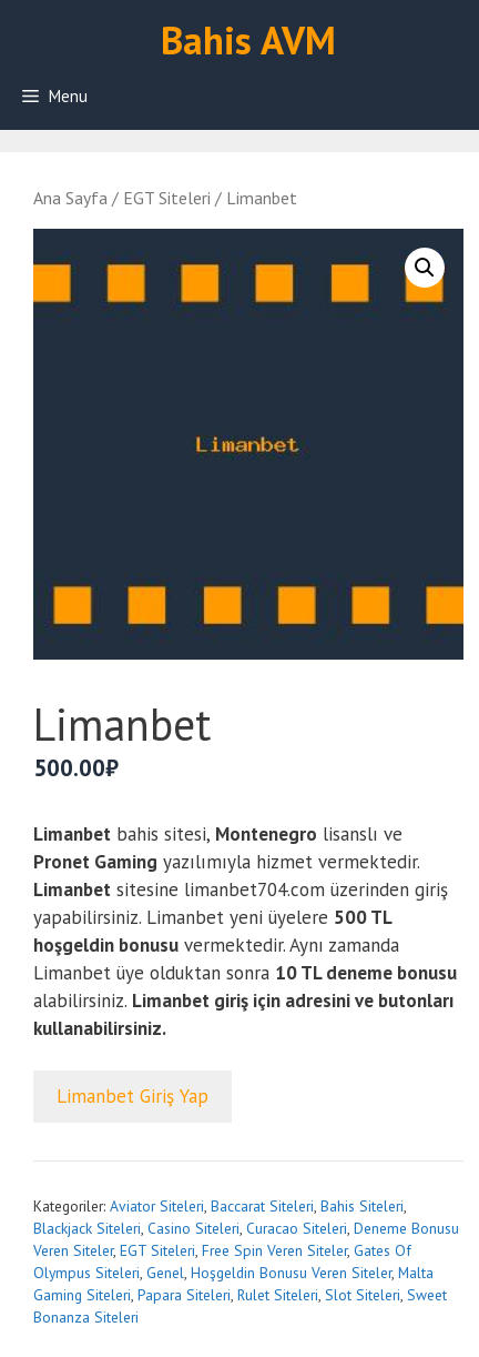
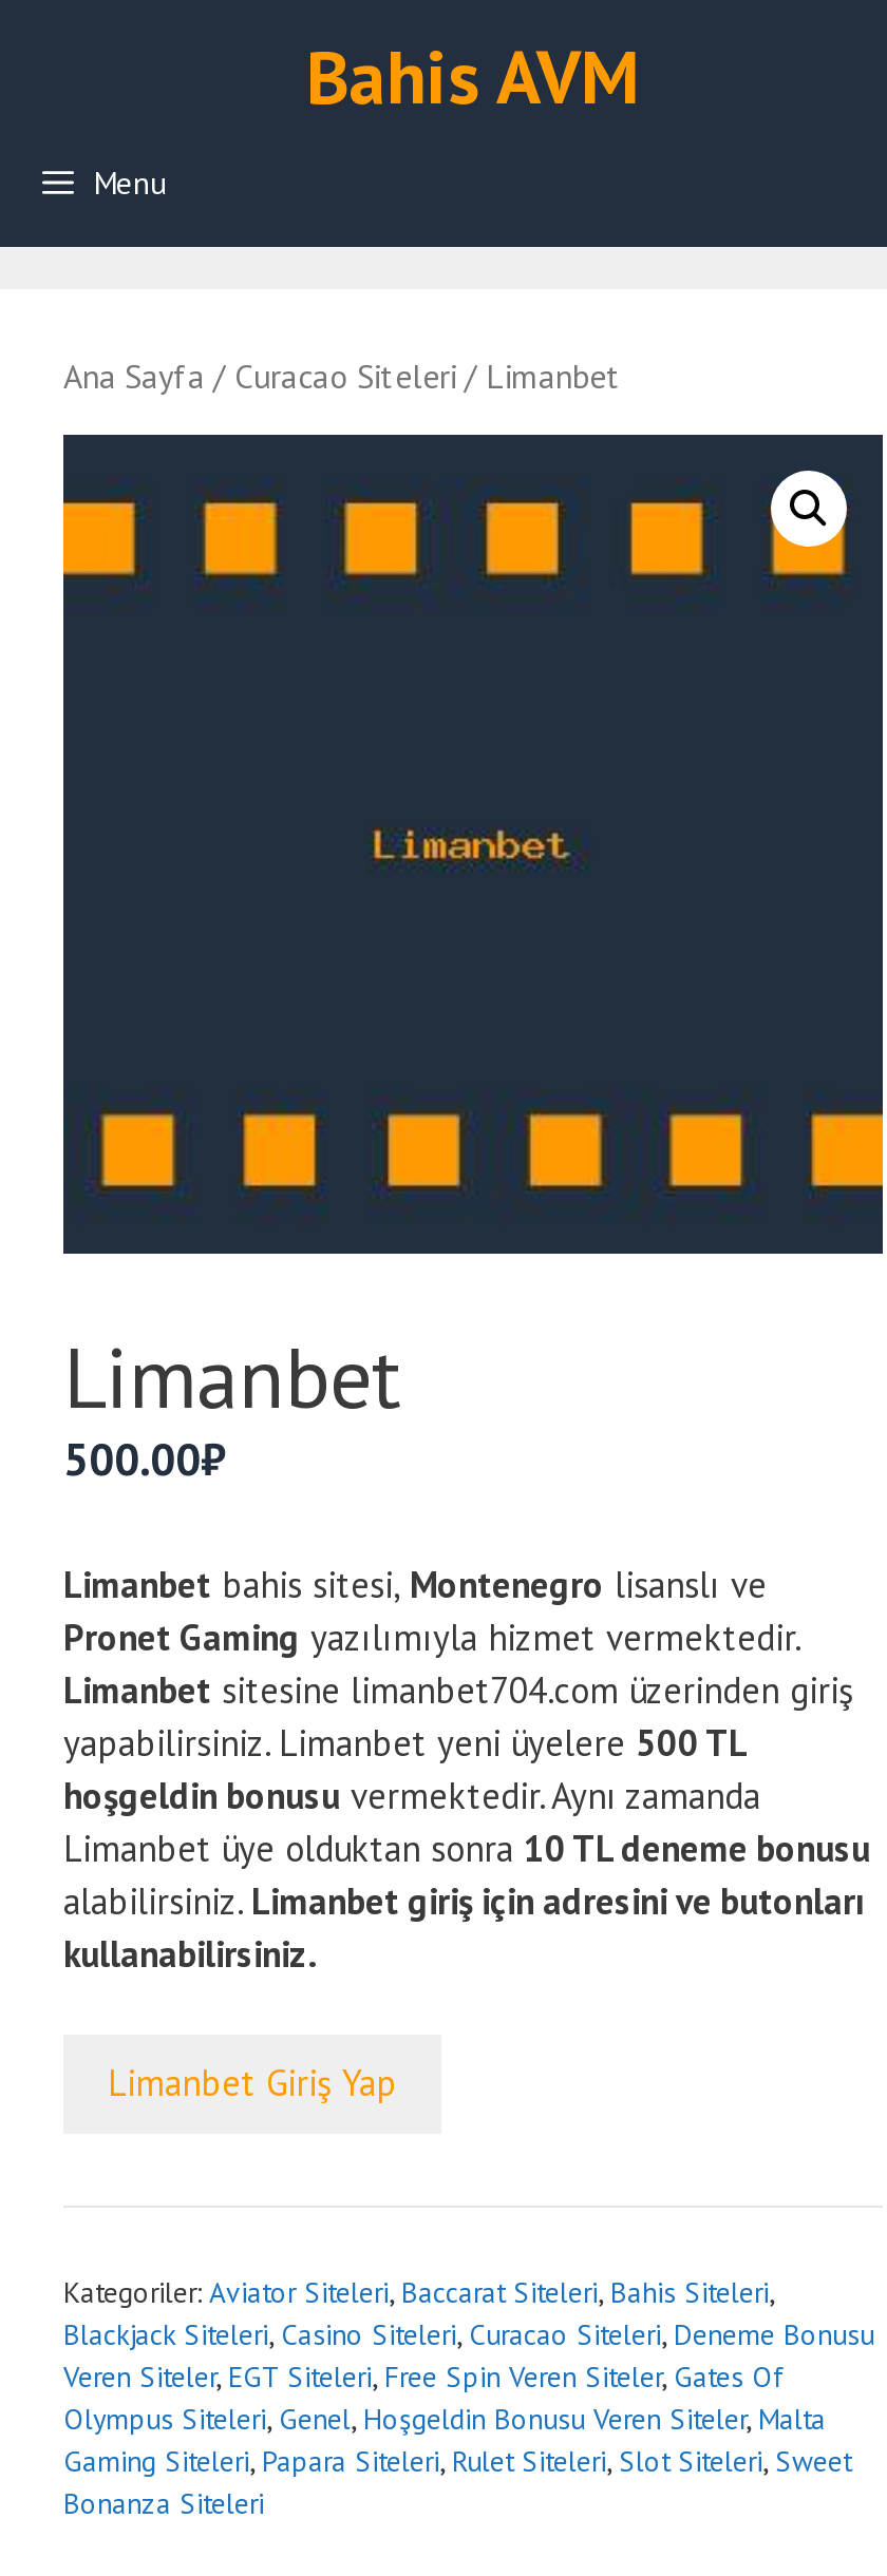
[33,187,297,209] Ana Sayfa / EGT Siteleri / Limanbet -> [63,355,621,397] Ana Sayfa / Curacao Siteleri / Limanbet

